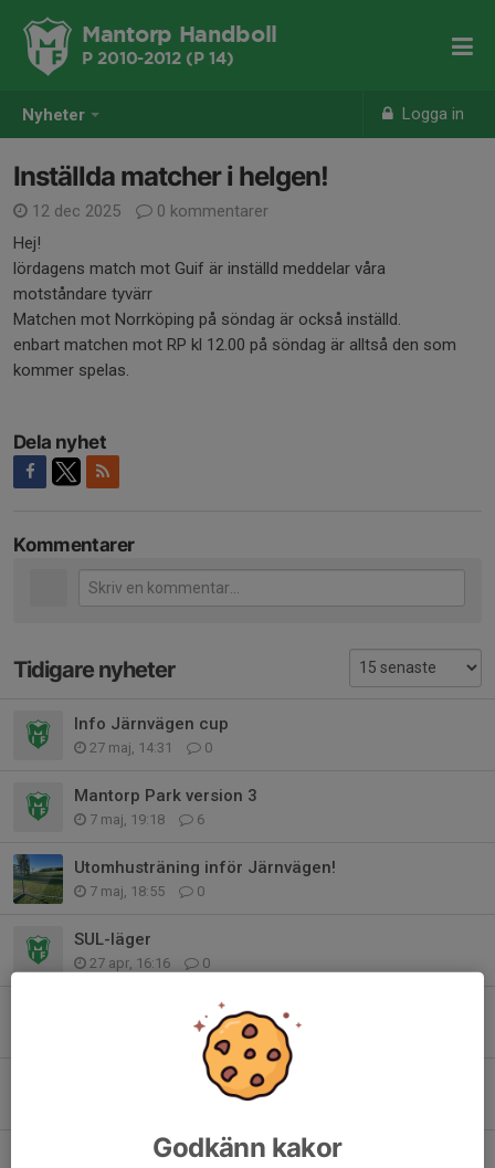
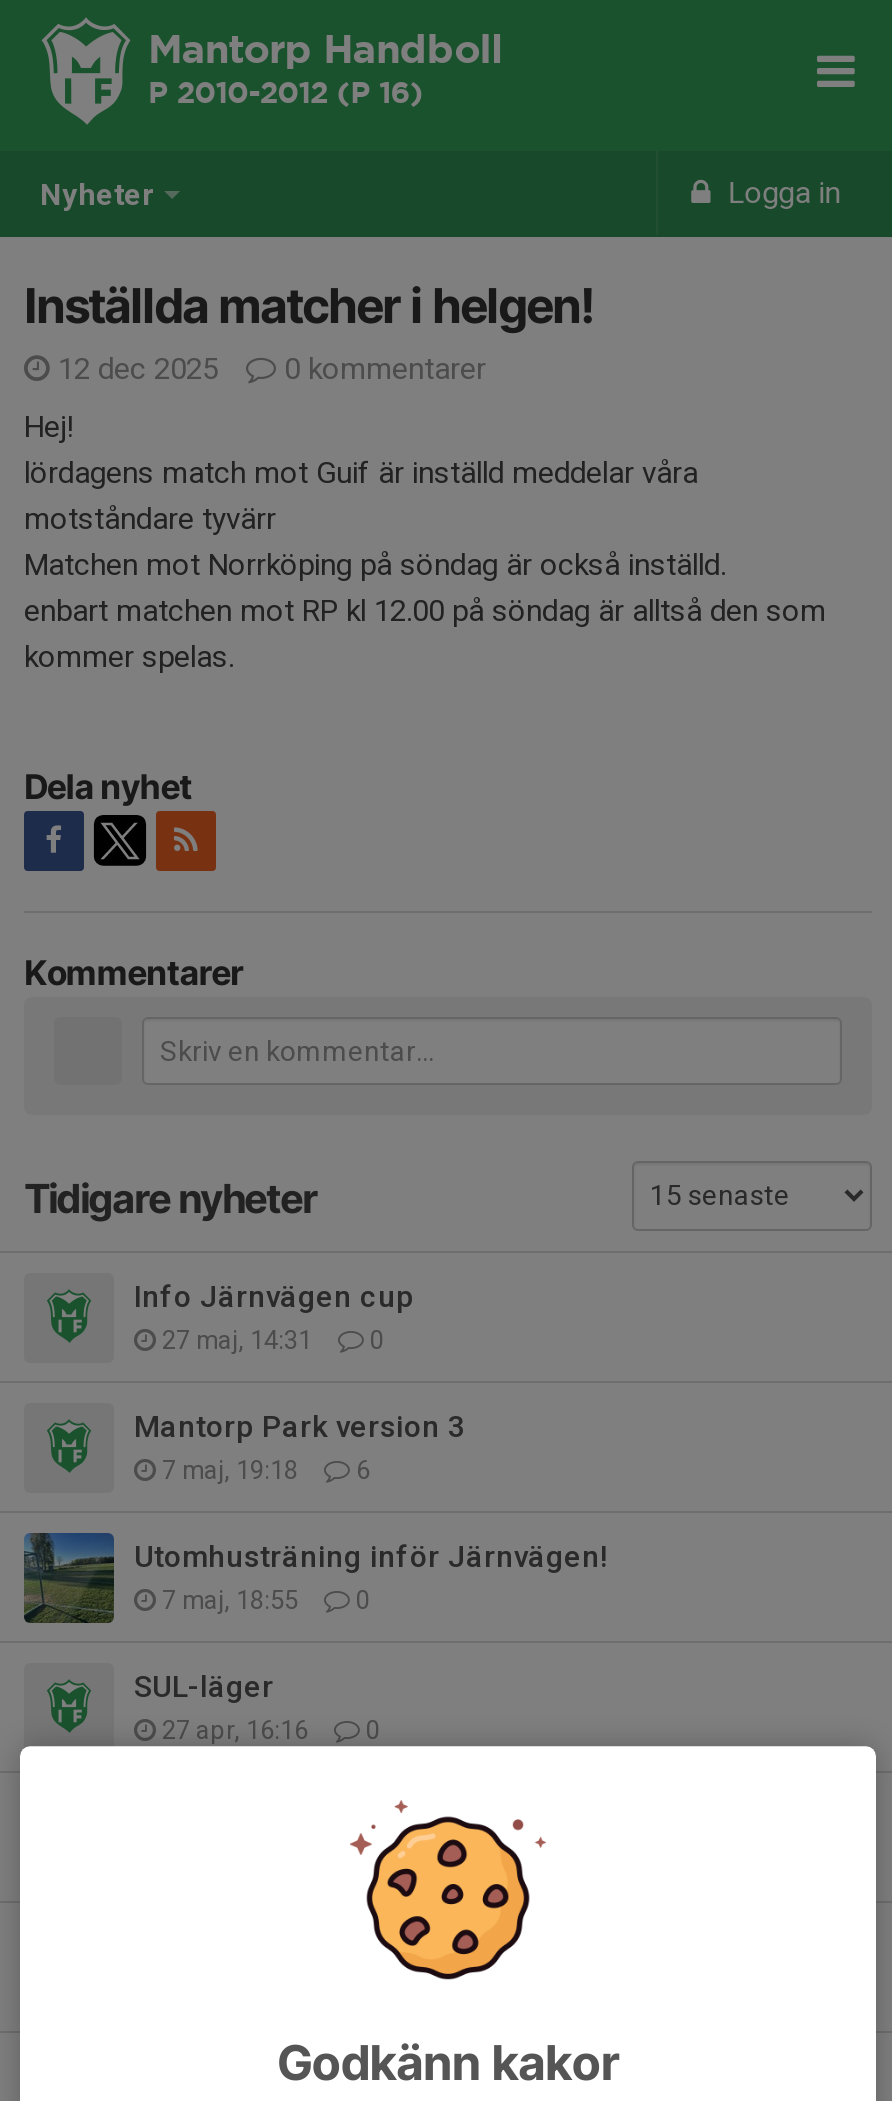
[82,52,234,66] P 2010-2012 (P 14) -> [148,81,423,107] P 2010-2012 (P 16)

